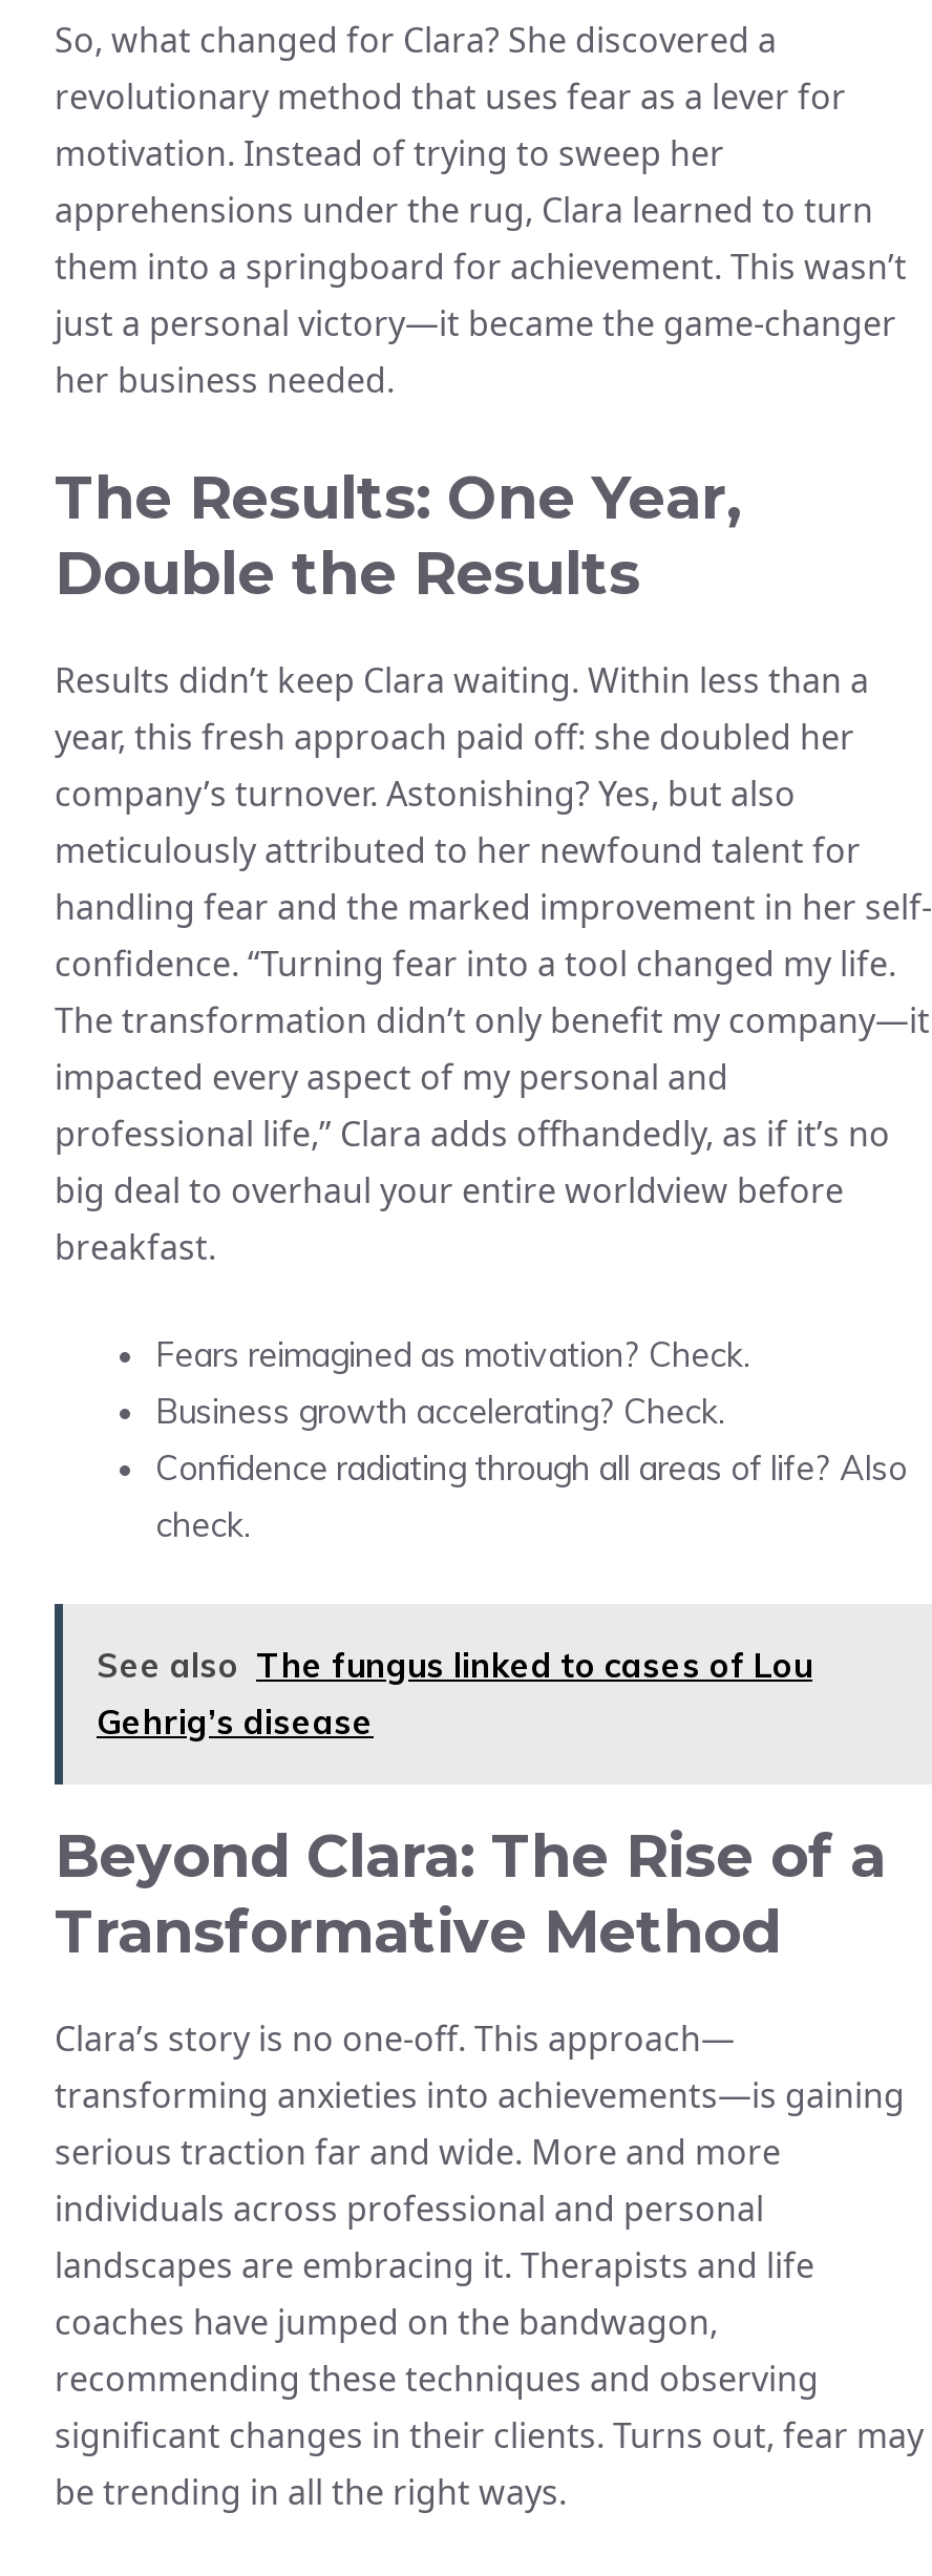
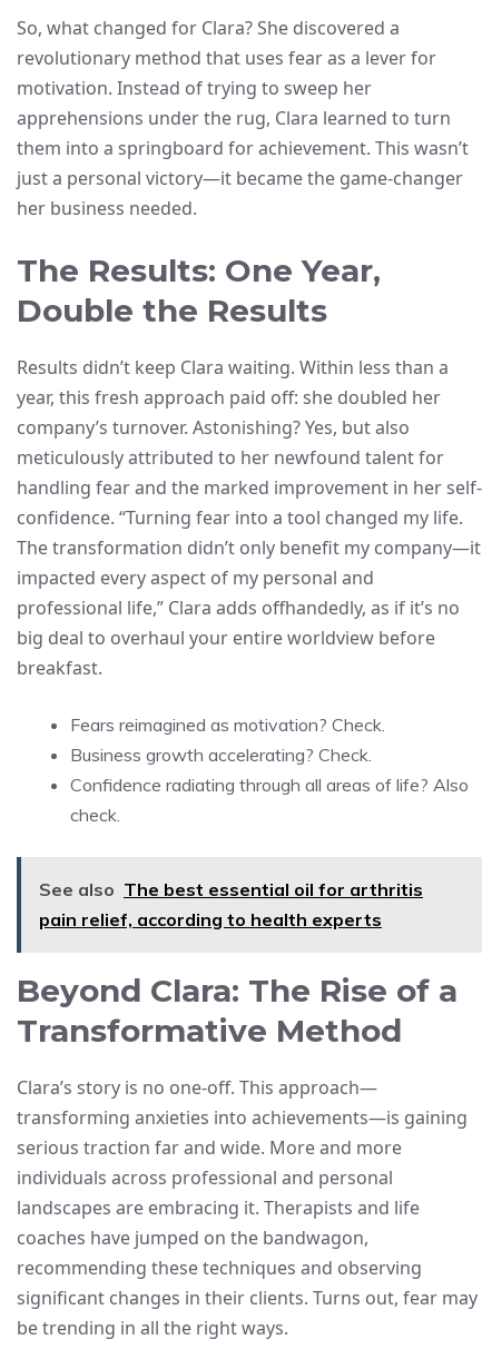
[97,1643,812,1742] See also The fungus linked to cases of Lou | Gehrig’s disease -> [39,878,423,930] See also The best essential oil for arthritis | pain relief, according to health experts

